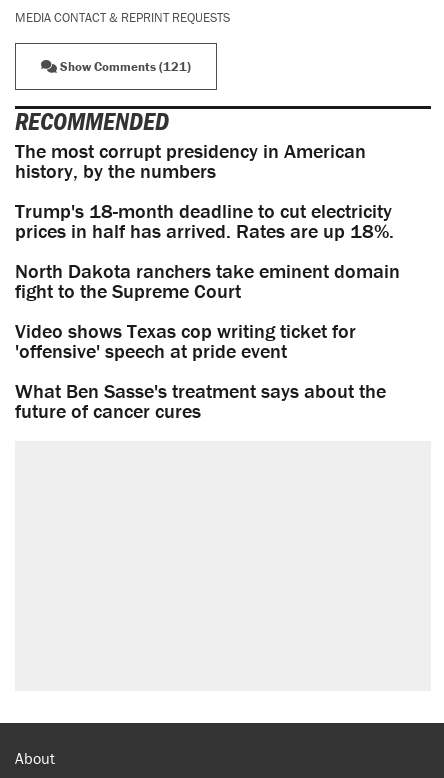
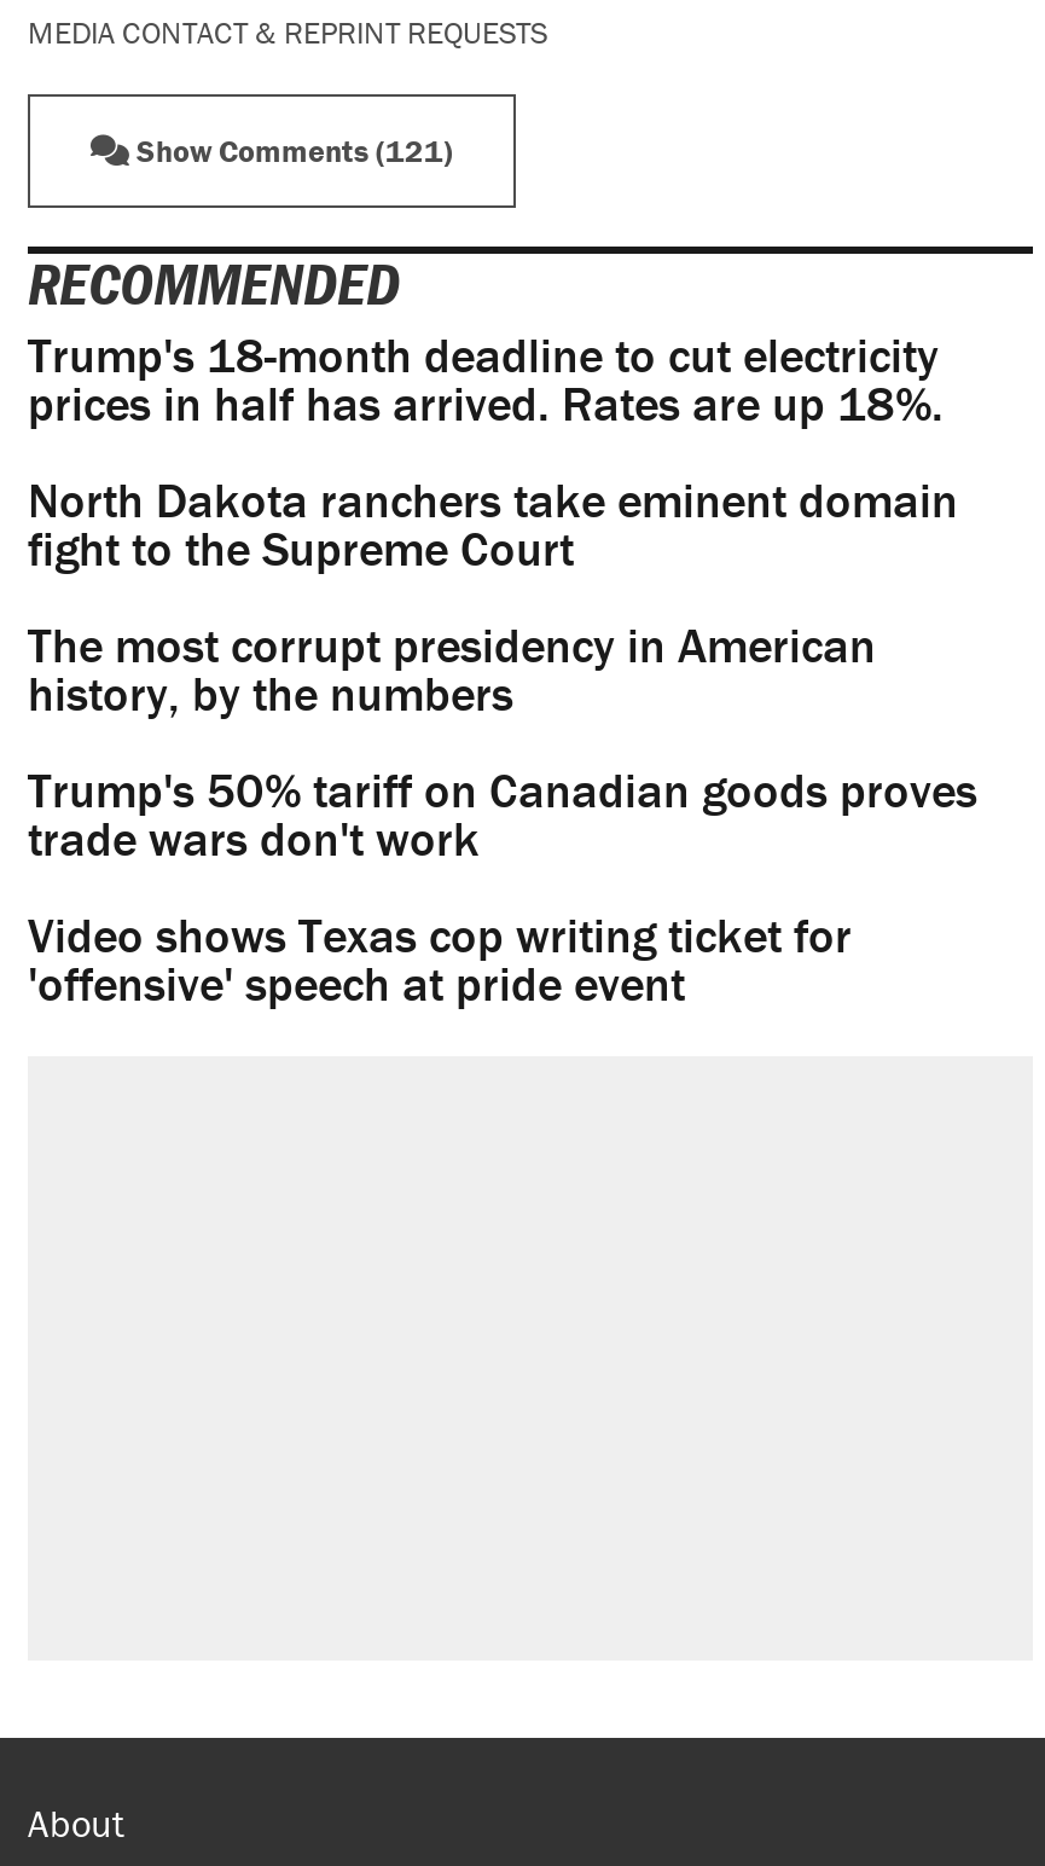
moved [15,138,366,183] -> [28,615,876,723]: The most corrupt presidency in American | history, by the numbers
moved [15,198,400,303] -> [28,325,958,578]: Trump's 18-month deadline to cut electricity | prices in half has arrived. Rates are up 18%. | North Dakota ranchers take eminent domain | fight to the Supreme Court
none -> [28,760,977,868] Trump's 50% tariff on Canadian goods proves | trade wars don't work
moved [15,318,356,363] -> [28,905,852,1013]: Video shows Texas cop writing ticket for | 'offensive' speech at pride event
[15,378,386,423] What Ben Sasse's treatment says about the | future of cancer cures -> none

